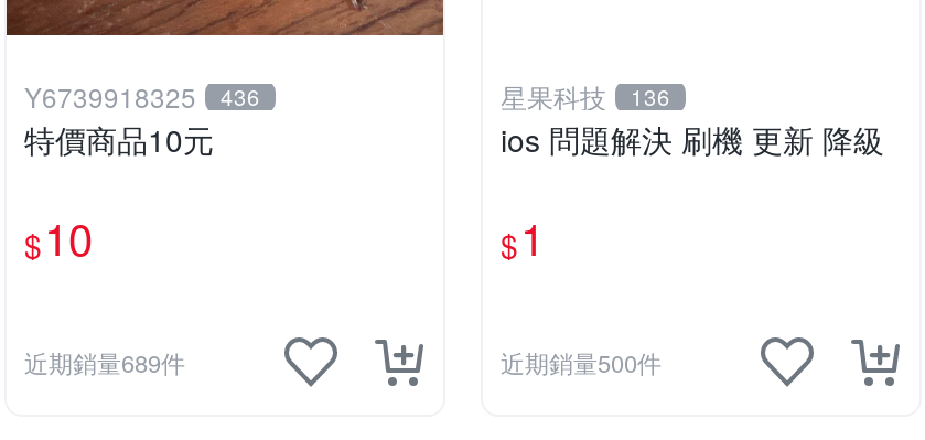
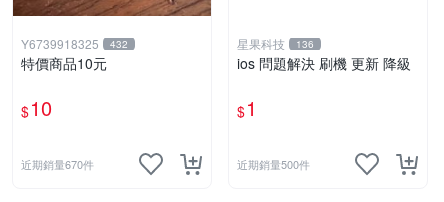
[24,78,260,115] Y6739918325 436 -> [21,35,128,52] Y6739918325 432
[24,345,185,380] 近期銷量689件 -> [21,156,94,172] 近期銷量670件

